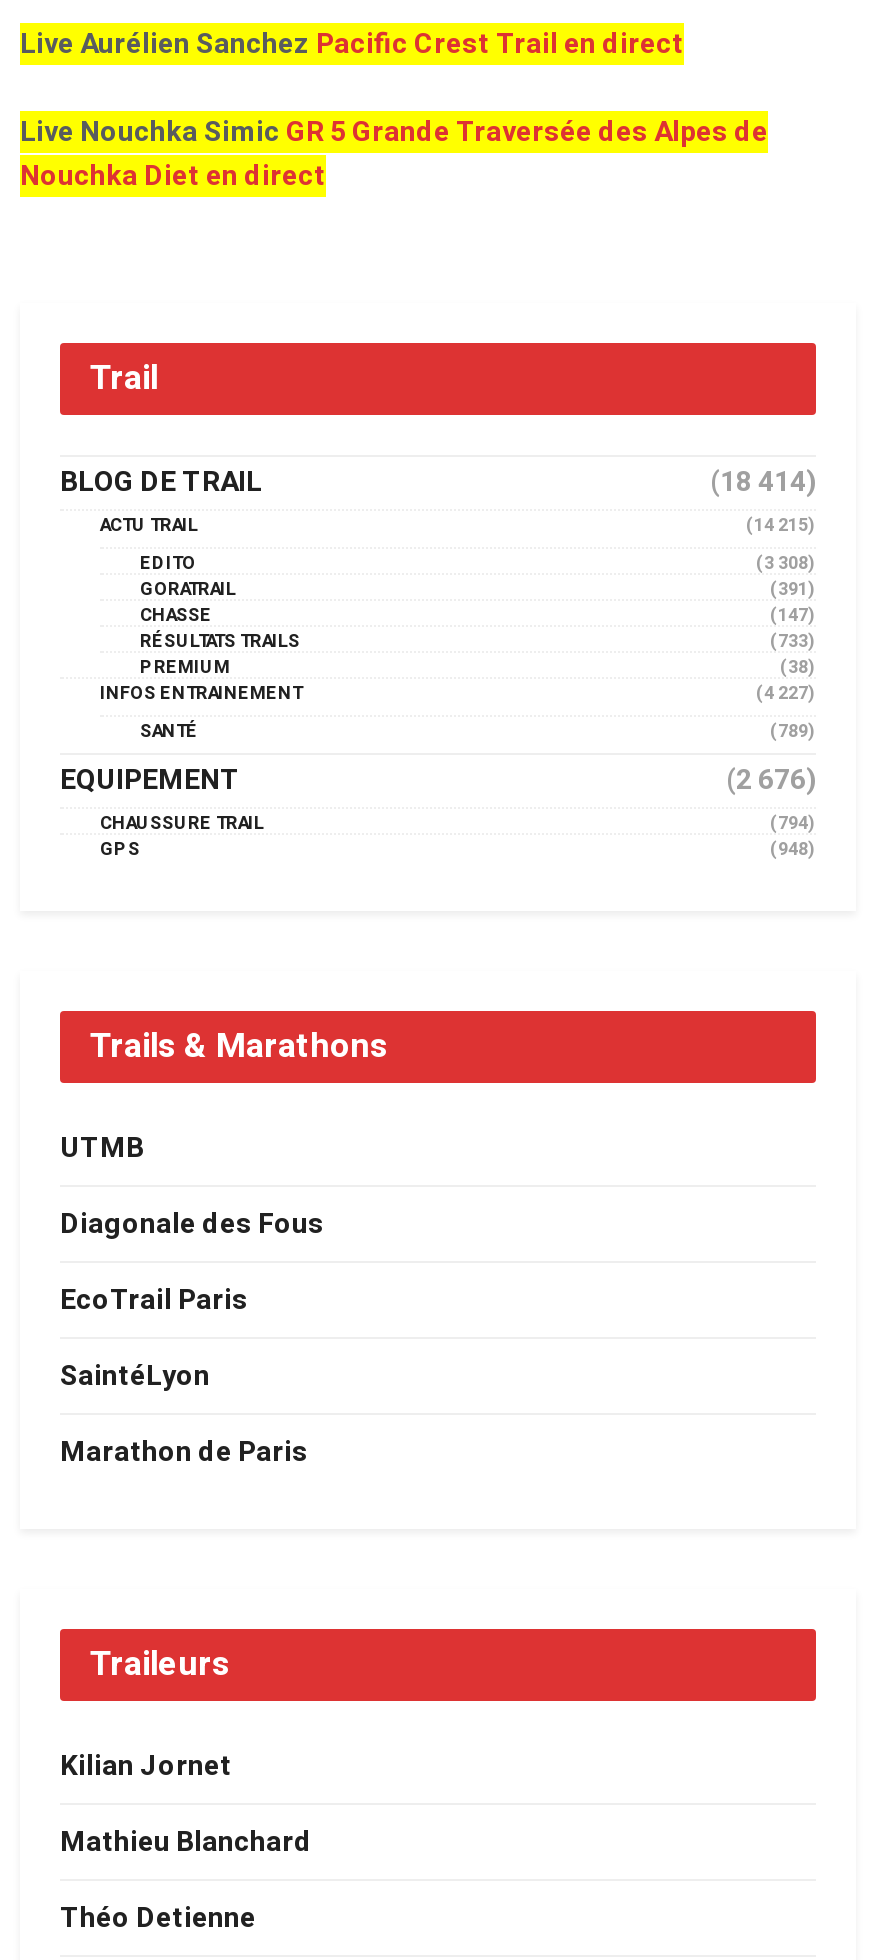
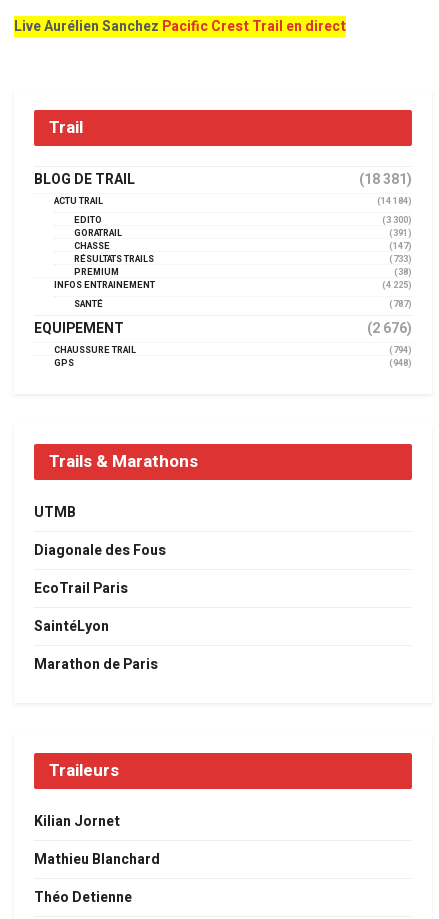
[20,112,768,198] Live Nouchka Simic GR 5 Grande Traversée des Alpes de | Nouchka Diet en direct -> none
[710,462,816,504] (18 414) -> [359,169,412,190] (18 381)
[746,514,816,540] (14 215) -> [377,195,412,208] (14 184)
[756,552,816,578] (3 308) -> [382,214,412,227] (3 300)
[756,682,816,708] (4 227) -> [382,279,412,292] (4 225)
[770,720,816,746] (789) -> [389,298,412,311] (787)

